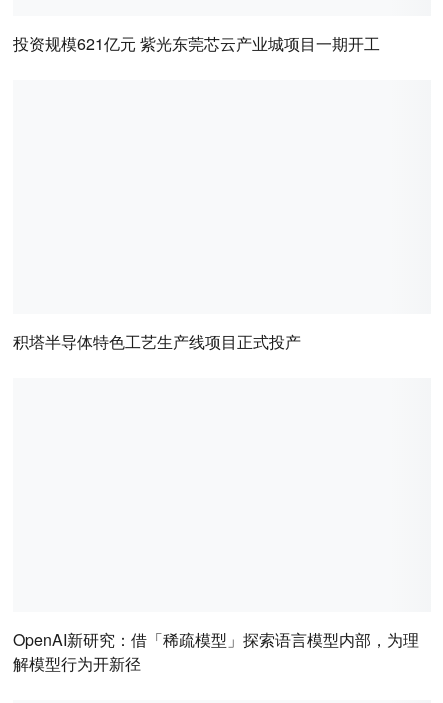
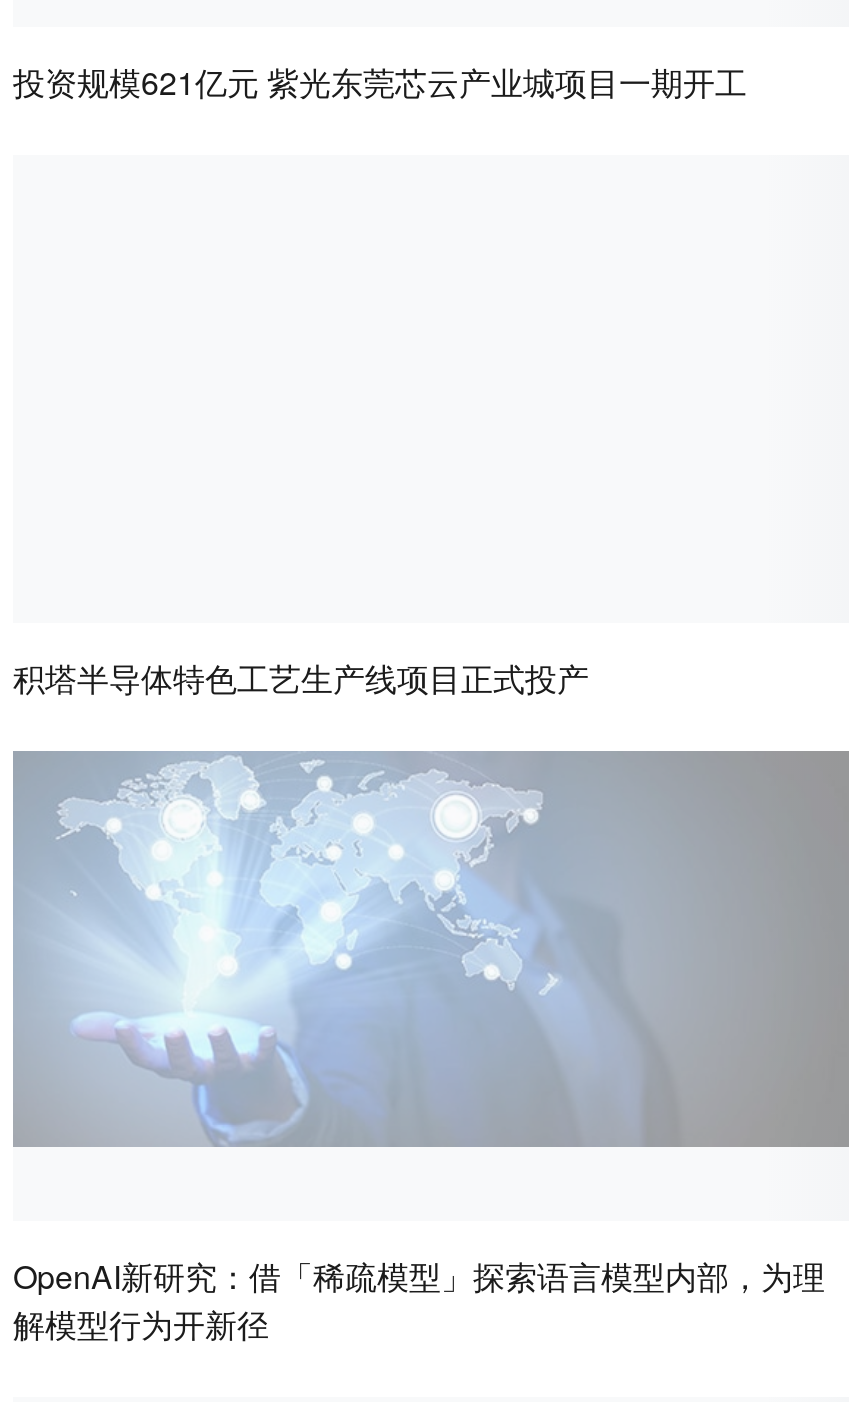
none -> [11,748,851,1150] [image]

